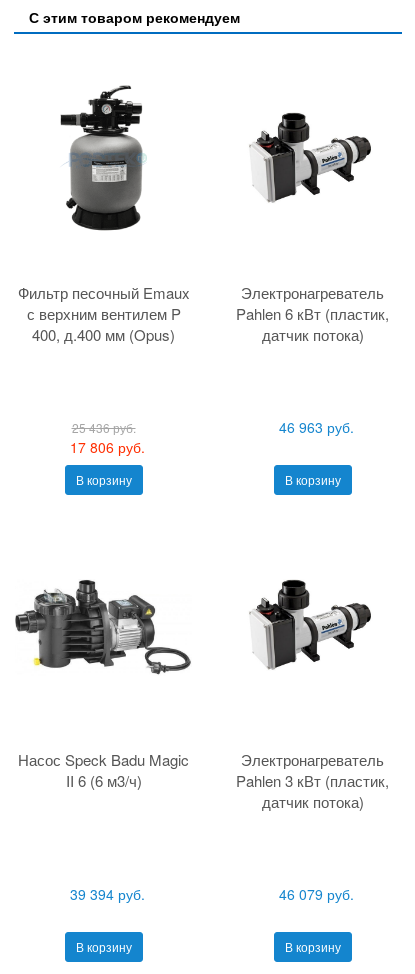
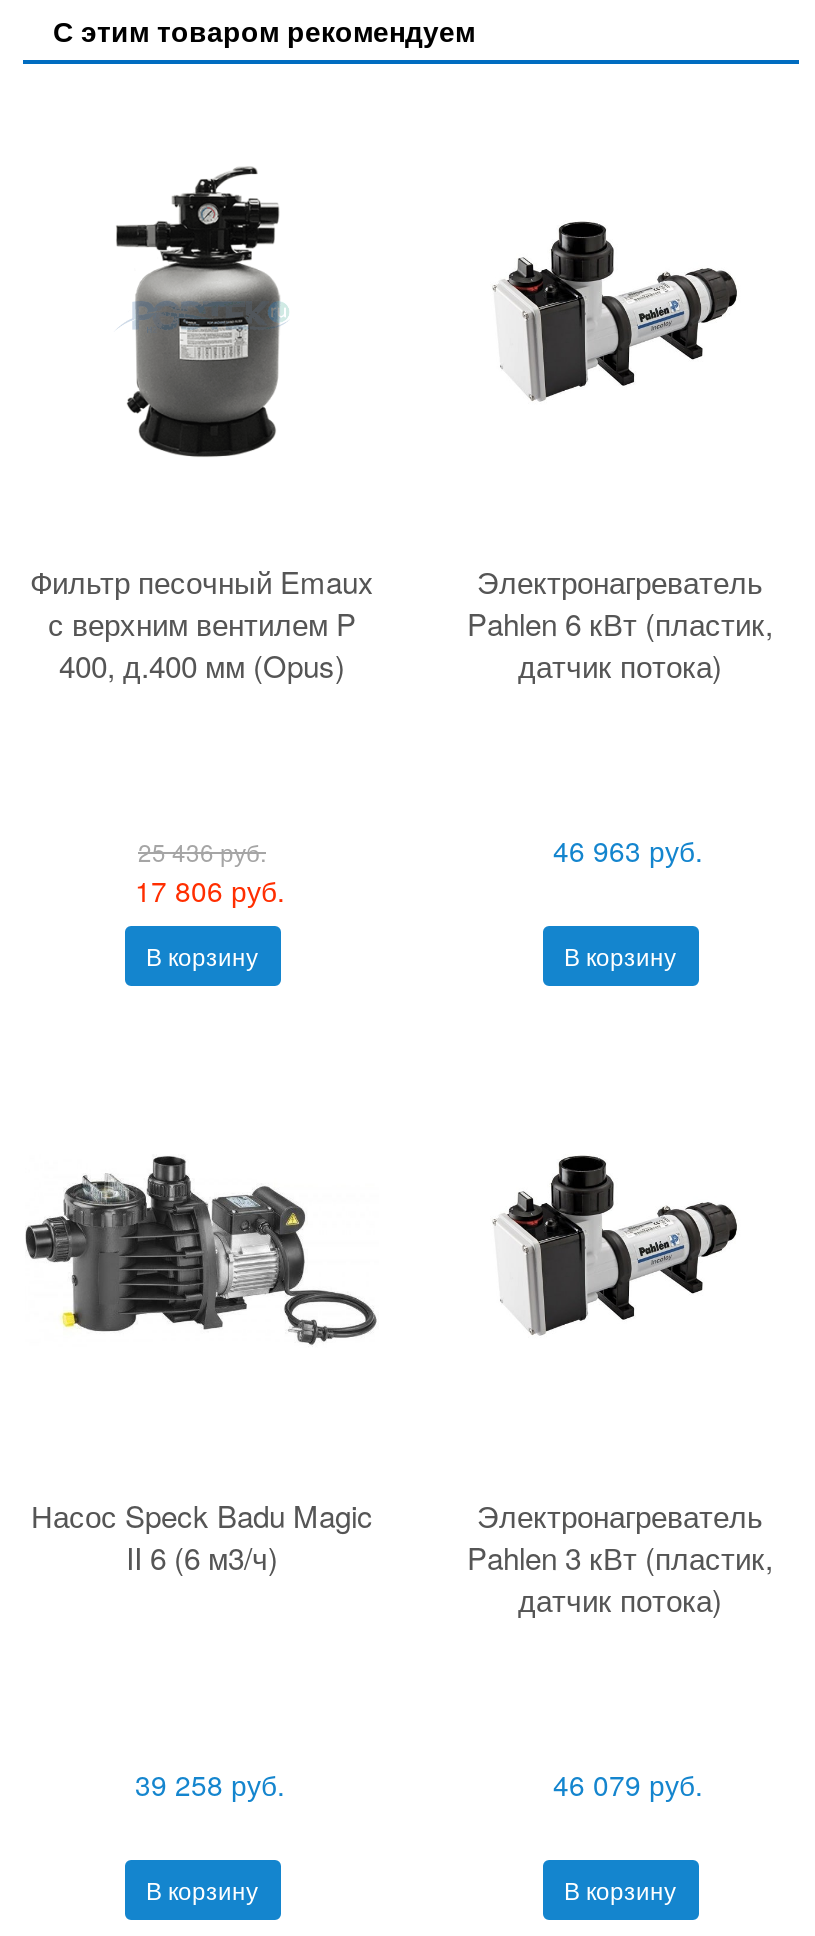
[70,884,145,904] 39 394 руб. -> [135,1765,285,1805] 39 258 руб.

